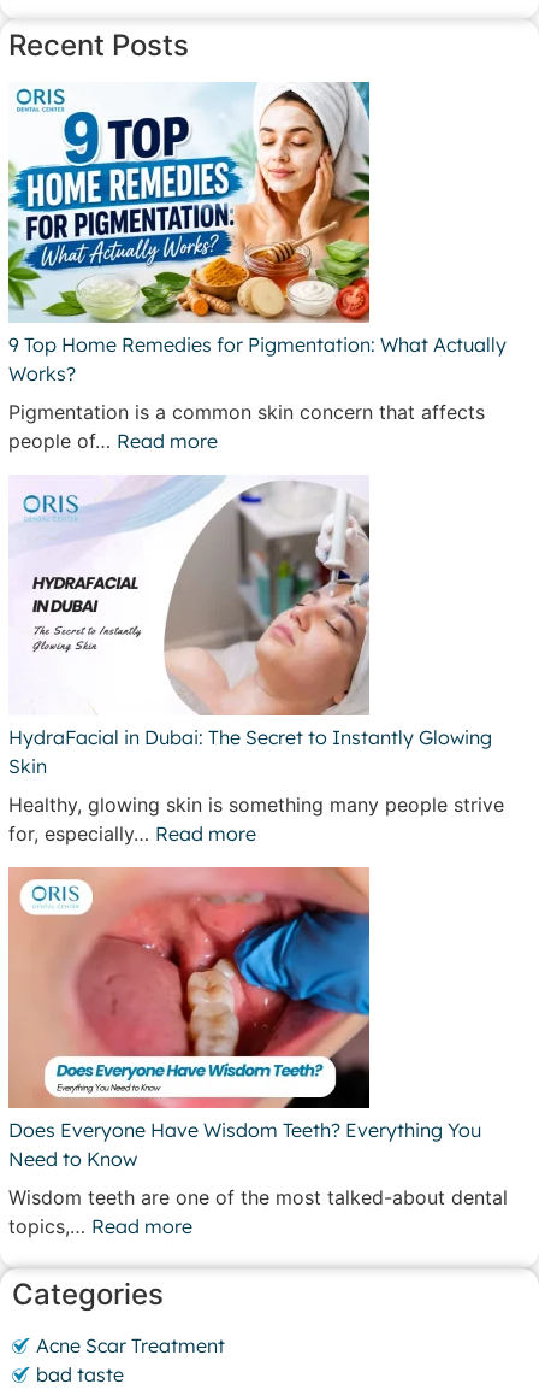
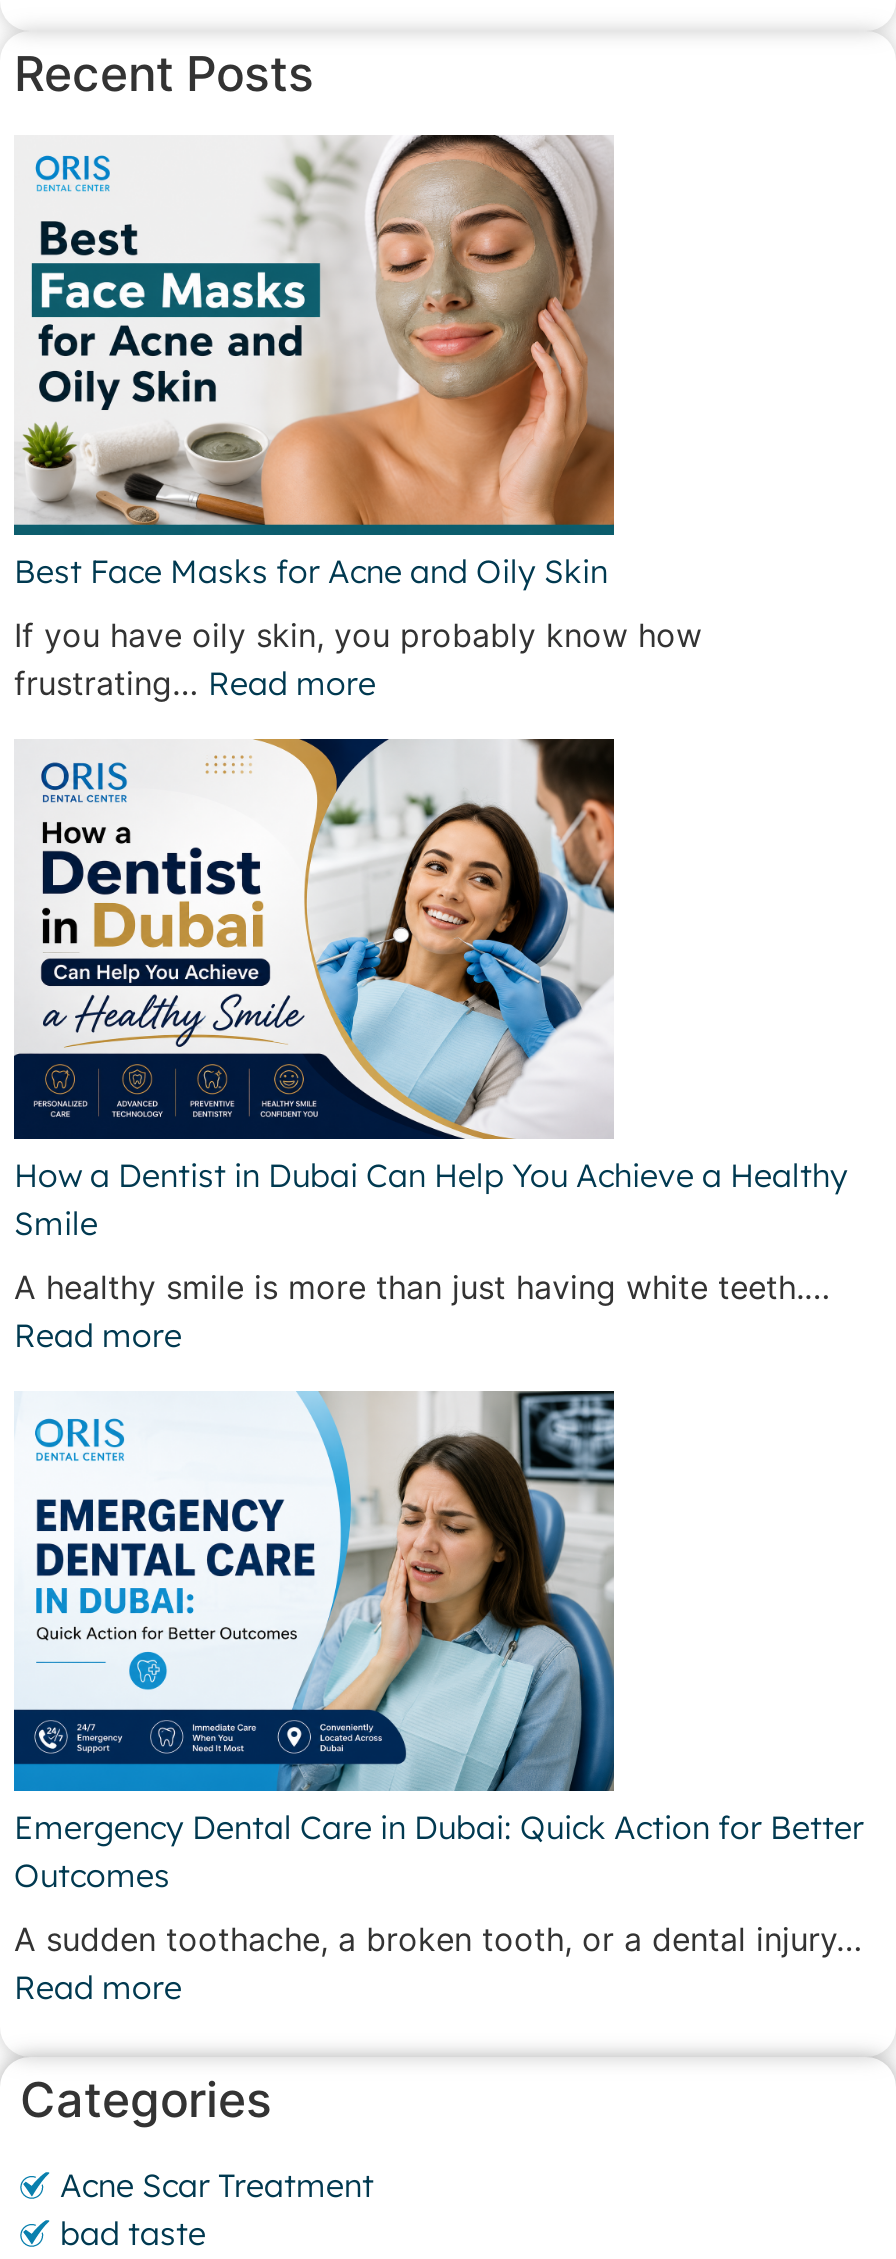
[7,81,507,385] [image] | 9 Top Home Remedies for Pigmentation: What Actually | Works? -> [14,133,614,591] [image] | Best Face Masks for Acne and Oily Skin
[8,400,485,453] Pigmentation is a common skin concern that affects | people of… Read more -> [14,615,702,703] If you have oily skin, you probably know how | frustrating… Read more
[8,475,492,778] [image] | HydraFacial in Dubai: The Secret to Instantly Glowing | Skin -> [12,737,848,1243] [image] | How a Dentist in Dubai Can Help You Achieve a Healthy | Smile
[8,793,504,846] Healthy, glowing skin is something many people strive | for, especially… Read more -> [14,1267,830,1355] A healthy smile is more than just having white teeth.… | Read more
[7,866,481,1171] [image] | Does Everyone Have Wisdom Teeth? Everything You | Need to Know -> [12,1389,864,1895] [image] | Emergency Dental Care in Dubai: Quick Action for Better | Outcomes
[8,1185,508,1238] Wisdom teeth are one of the most talked-about dental | topics,… Read more -> [14,1919,862,2007] A sudden toothache, a broken tooth, or a dental injury… | Read more

